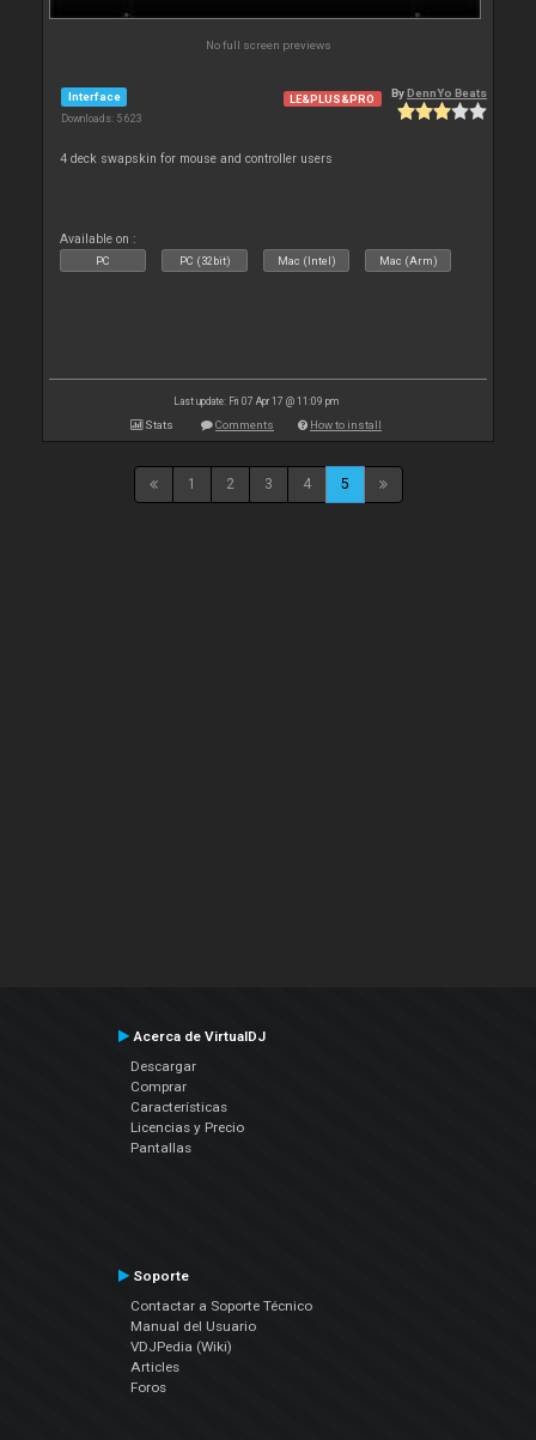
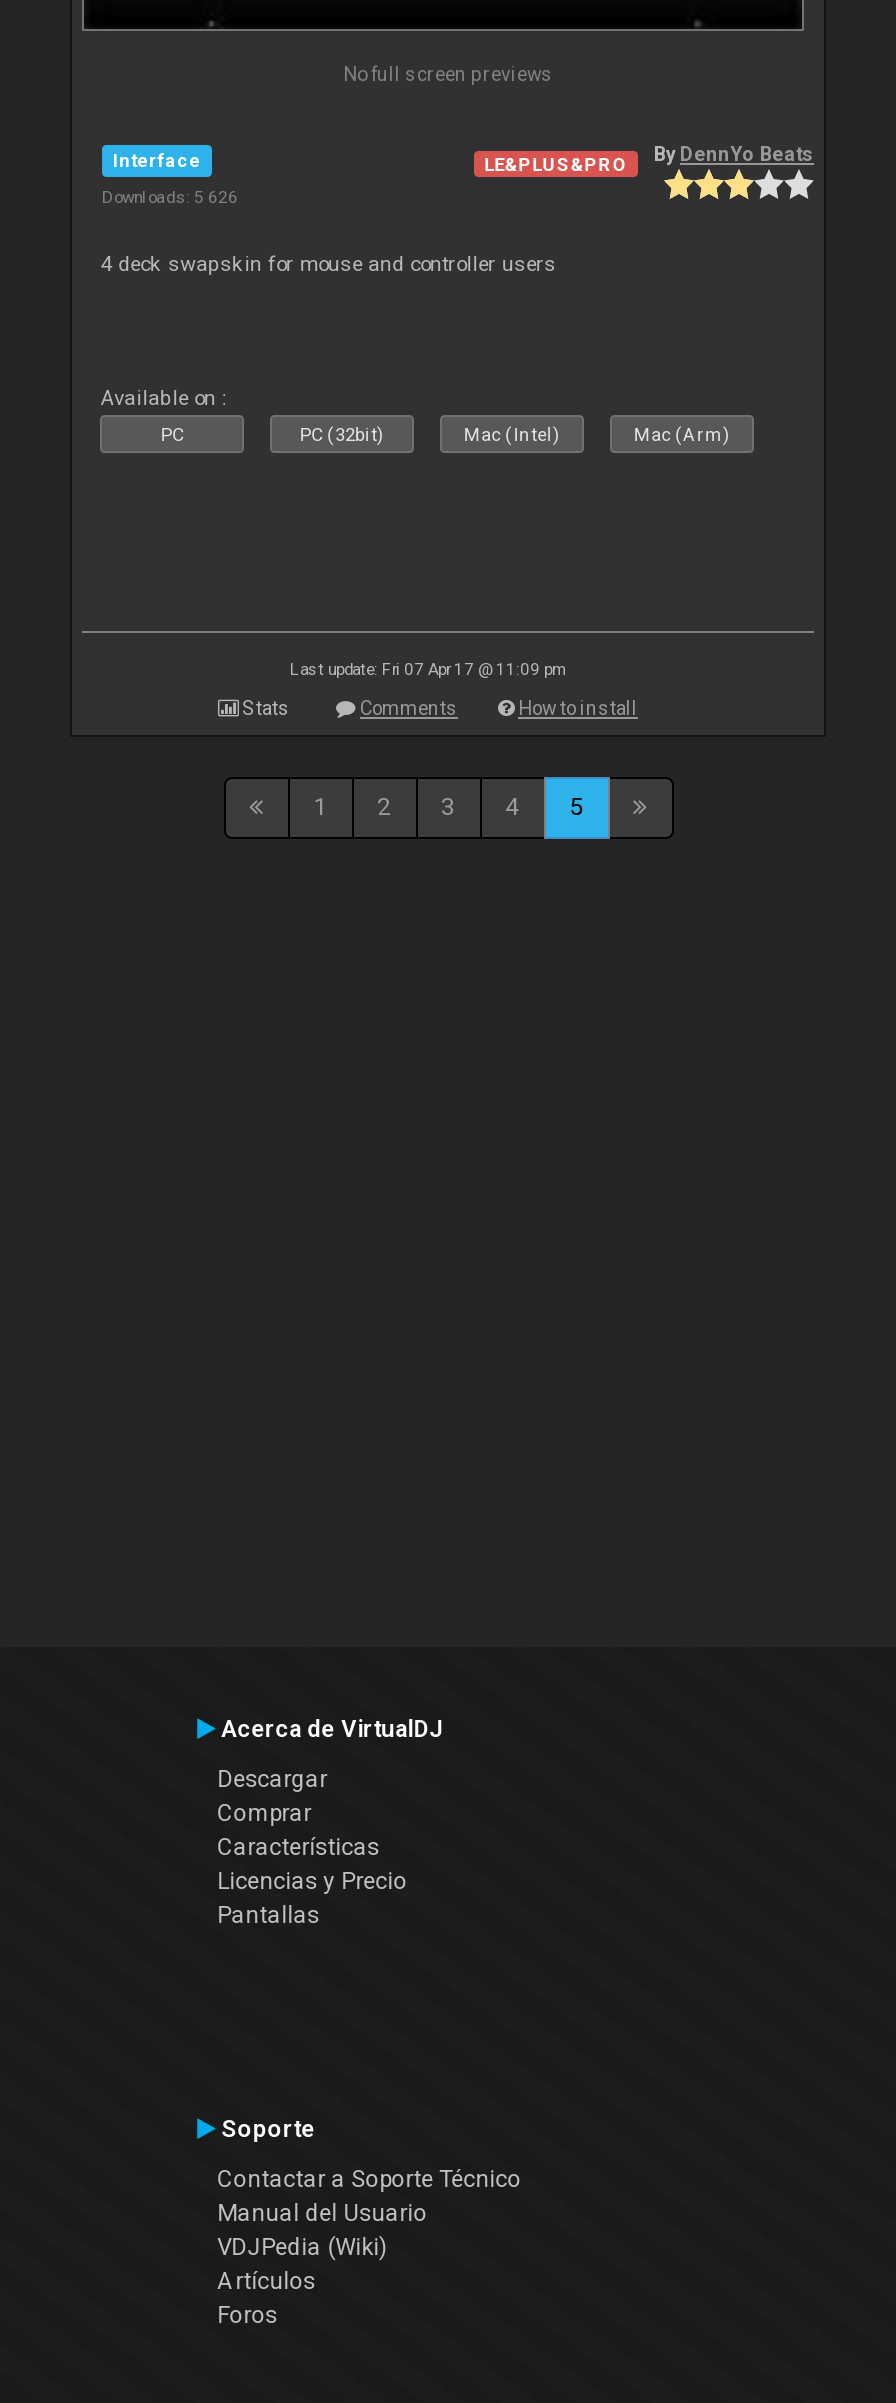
[61,112,142,124] Downloads: 5 623 -> [102,186,238,206] Downloads: 5 626
[130,1359,179,1376] Articles -> [217,2268,315,2296] Artículos

